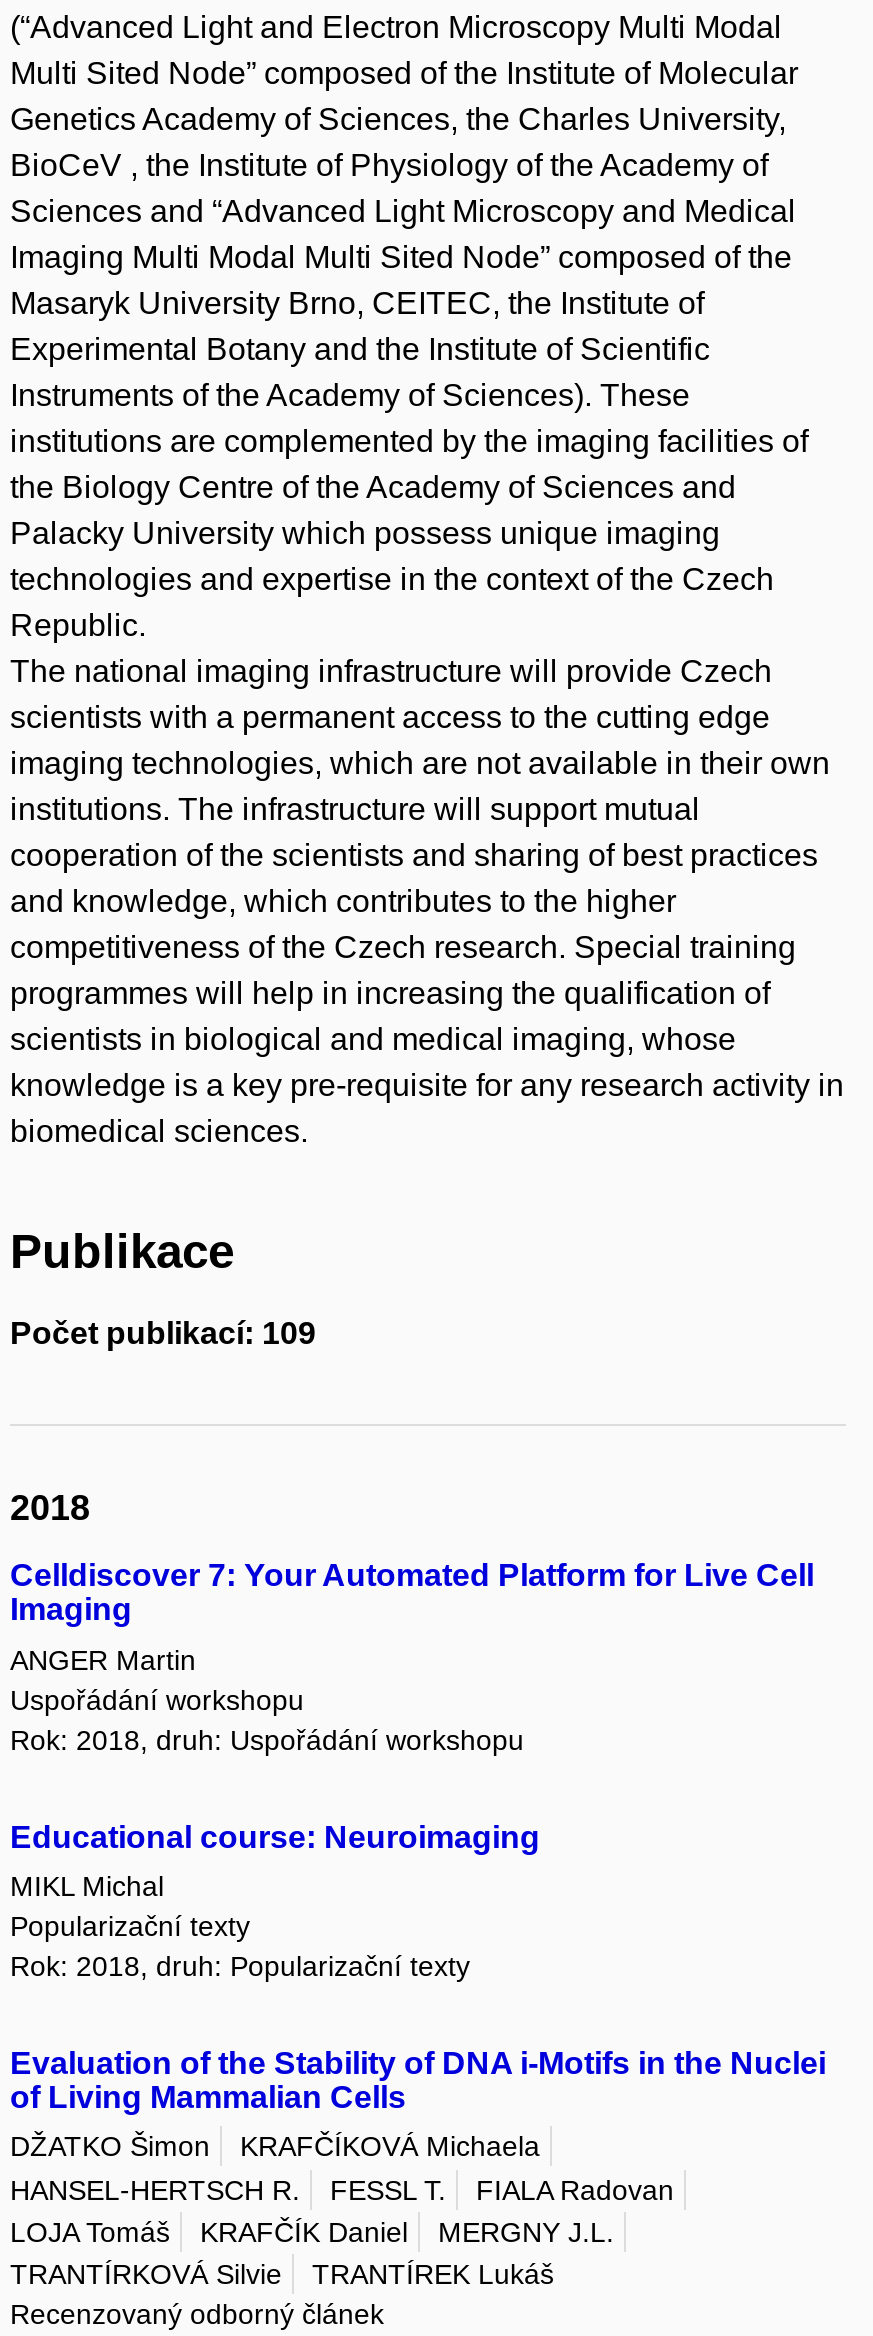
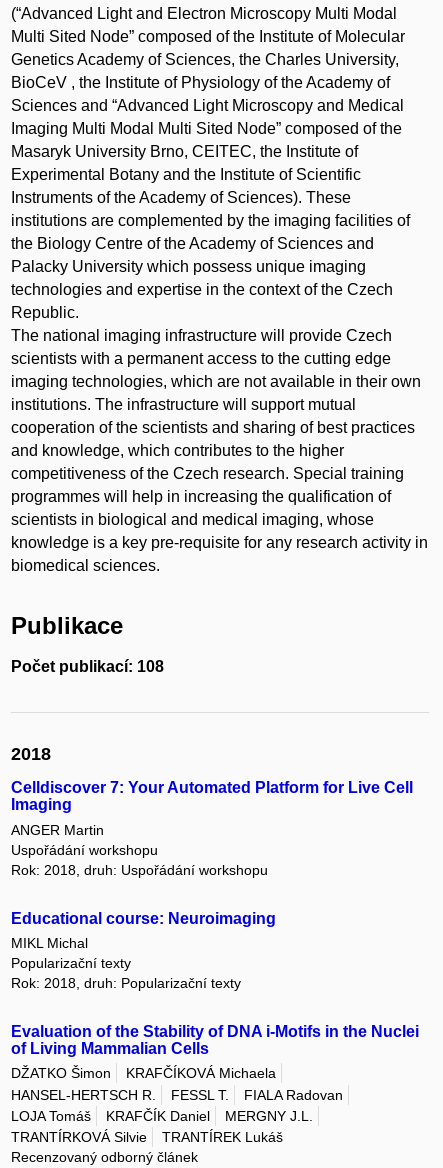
[10,1317,316,1351] Počet publikací: 109 -> [11,658,164,675] Počet publikací: 108

